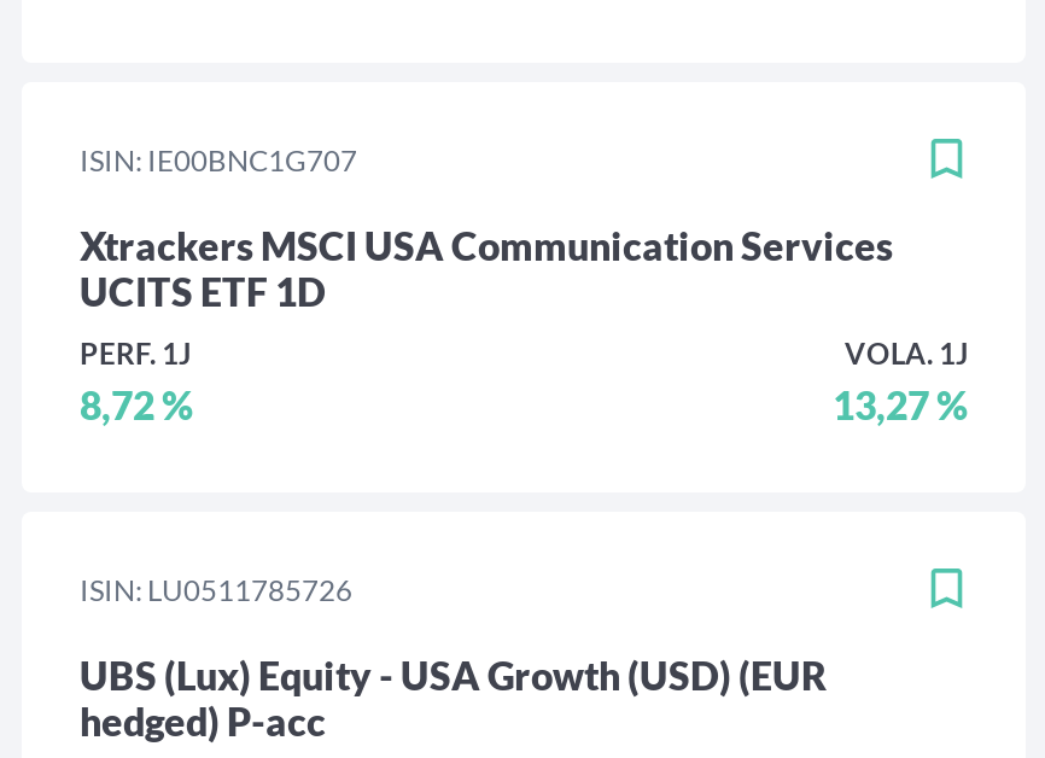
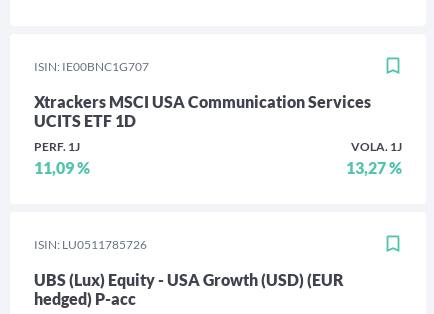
[80,380,193,426] 8,72 % -> [34,157,90,176] 11,09 %

